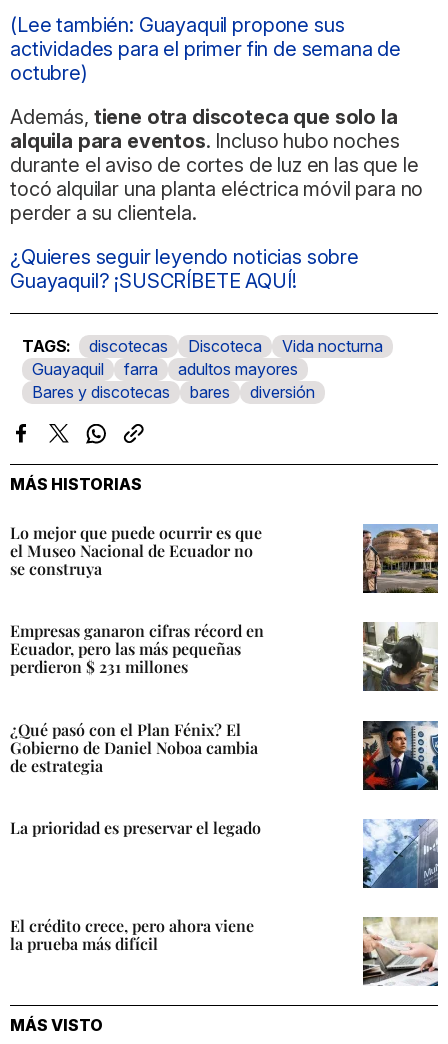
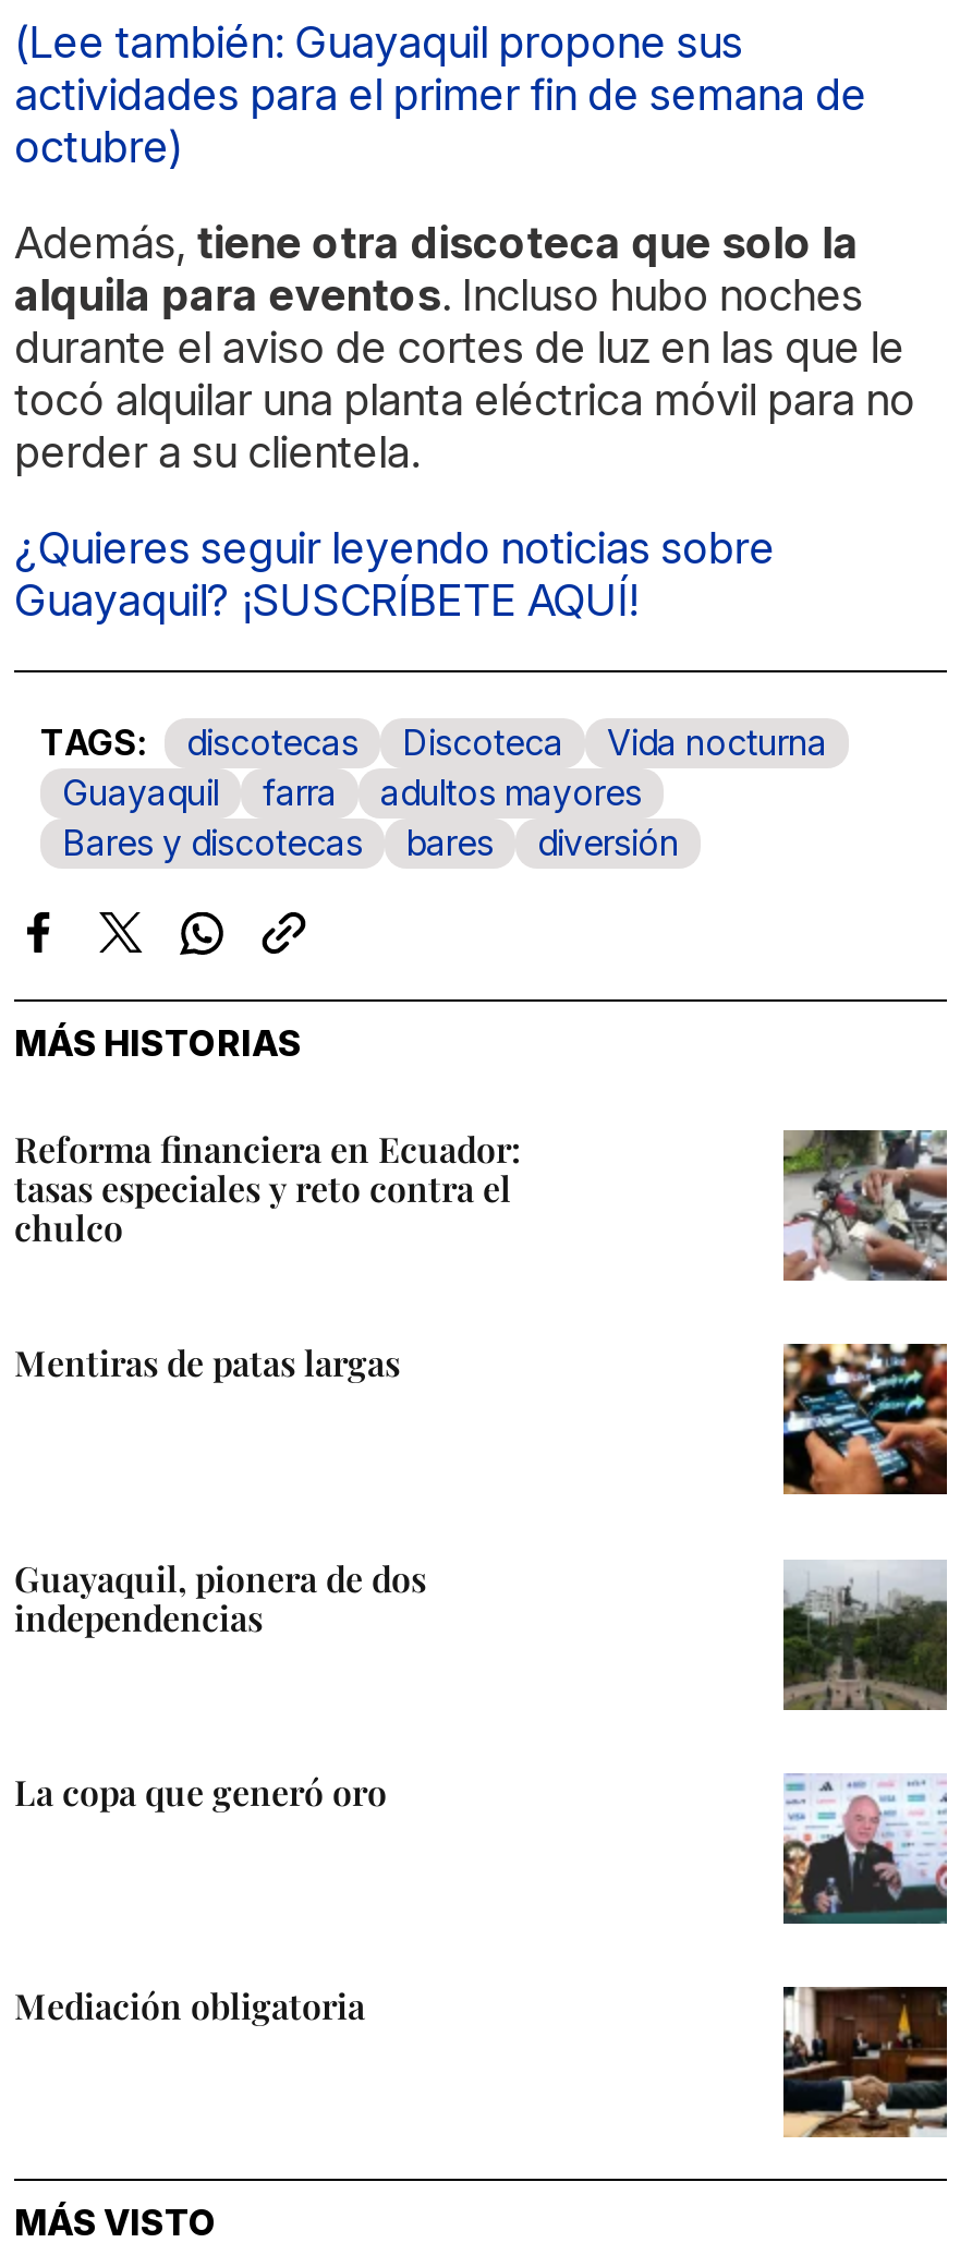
[10,522,262,579] Lo mejor que puede ocurrir es que | el Museo Nacional de Ecuador no | se construya -> [14,1126,522,1251] Reforma financiera en Ecuador: | tasas especiales y reto contra el | chulco
[362,523,439,594] [image] -> [781,1128,949,1283] [image]
[10,620,264,677] Empresas ganaron cifras récord en | Ecuador, pero las más pequeñas | perdieron $ 231 millones -> [14,1340,400,1386] Mentiras de patas largas
[362,621,439,692] [image] -> [781,1342,949,1496] [image]
[10,718,258,775] ¿Qué pasó con el Plan Fénix? El | Gobierno de Daniel Noboa cambia | de estrategia -> [14,1554,426,1639] Guayaquil, pionera de dos | independencias
[362,720,439,791] [image] -> [781,1560,949,1712] [image]
[10,817,261,838] La prioridad es preservar el legado -> [14,1768,387,1814] La copa que generó oro
[362,819,438,888] [image] -> [781,1775,947,1924] [image]
[10,915,254,954] El crédito crece, pero ahora viene | la prueba más difícil -> [14,1982,365,2028] Mediación obligatoria
[362,917,439,987] [image] -> [781,1985,949,2139] [image]

